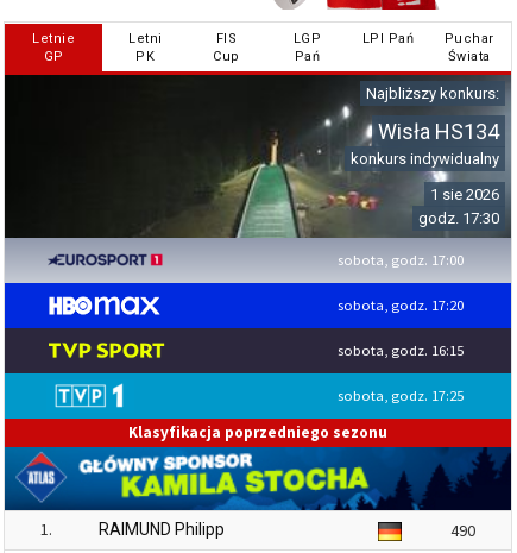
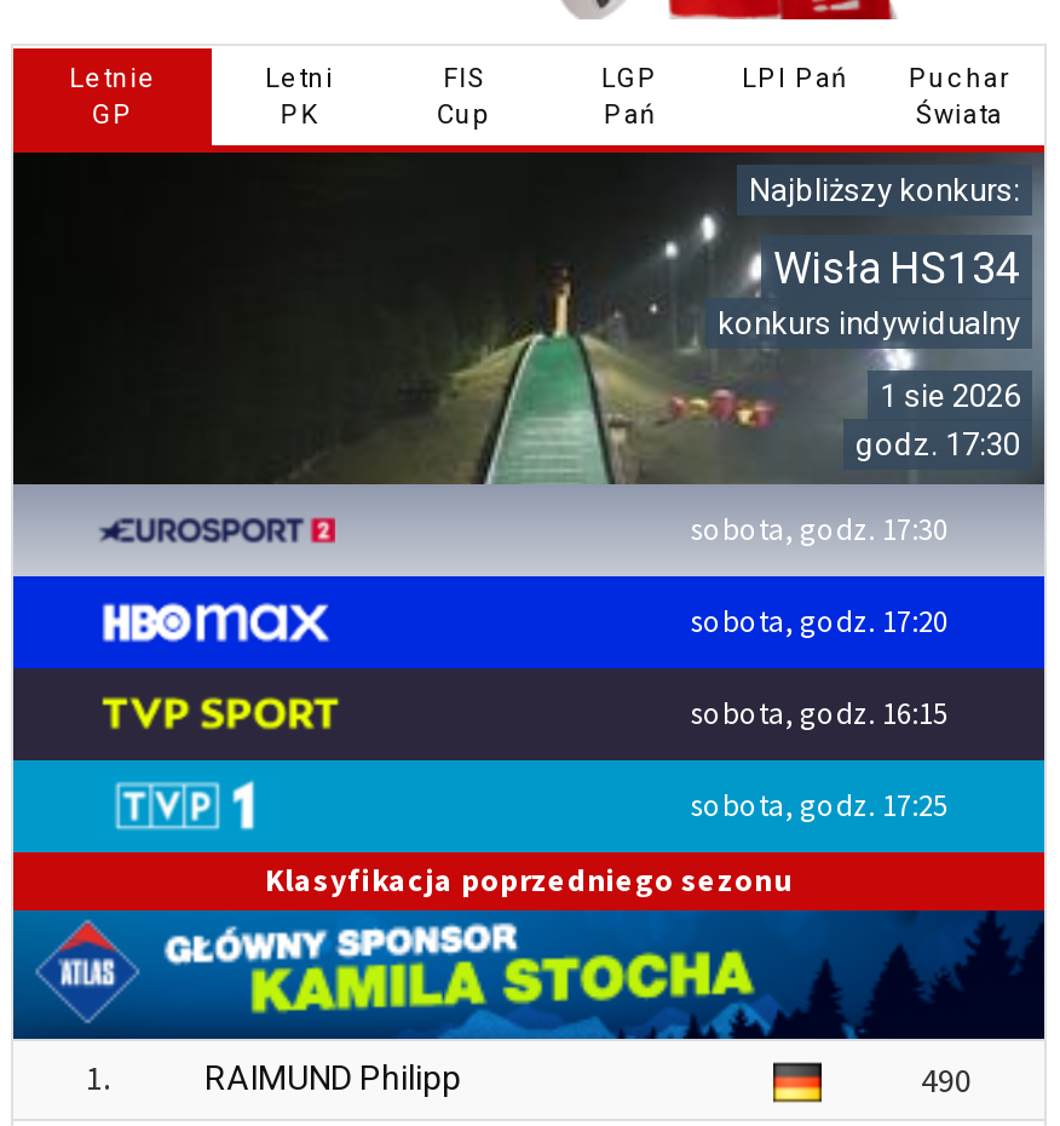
[338,251,464,269] sobota, godz. 17:00 -> [691,511,947,547] sobota, godz. 17:30

